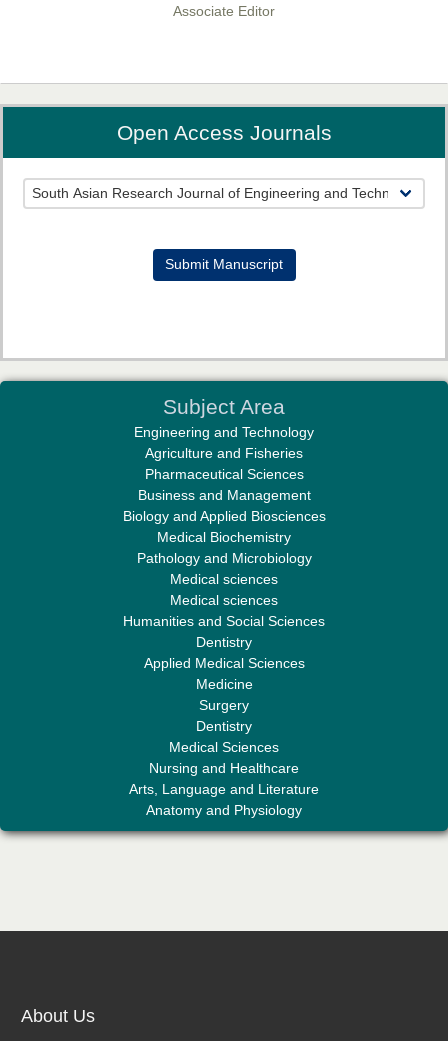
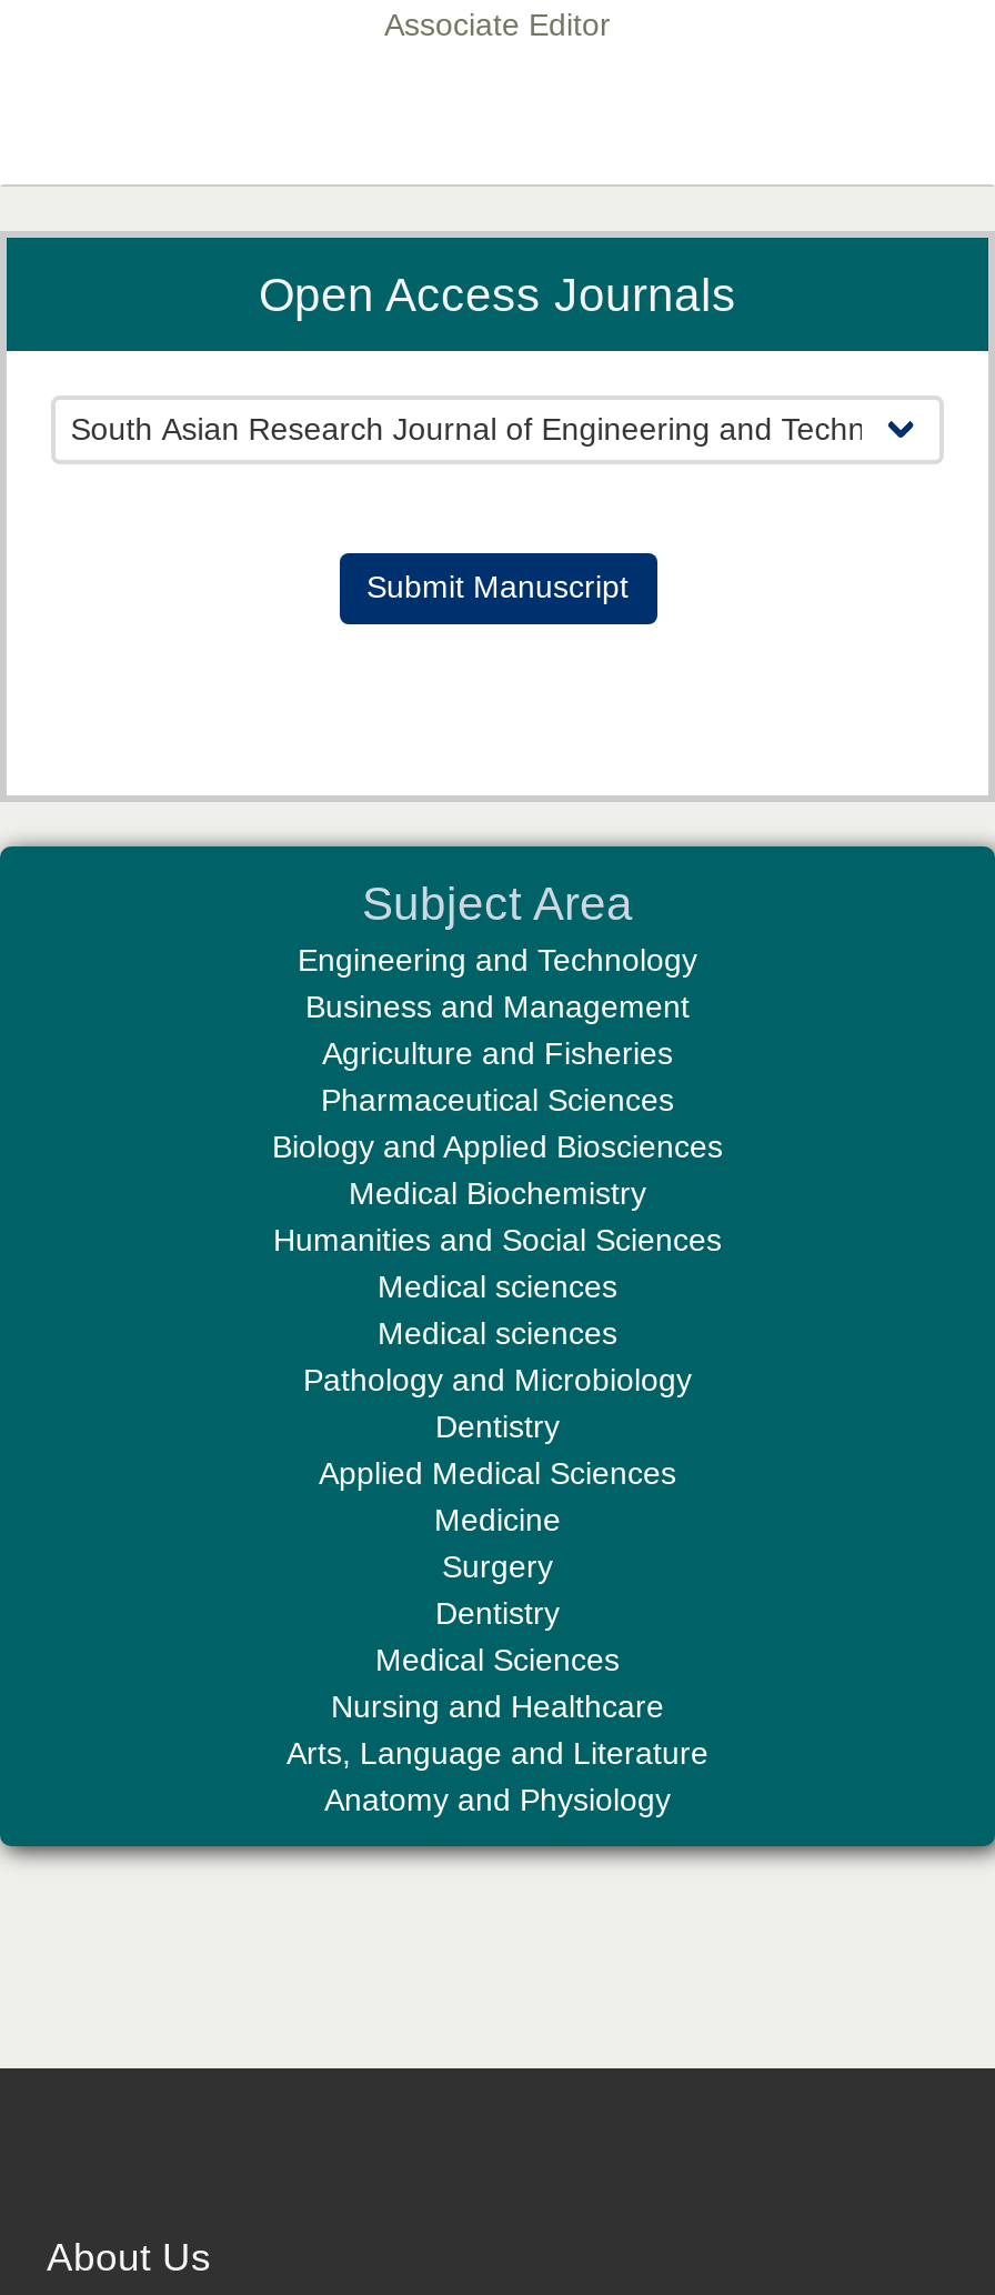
moved [144,444,303,481] -> [321,1034,674,1116]: Agriculture and Fisheries | Pharmaceutical Sciences
moved [137,486,310,502] -> [305,988,690,1023]: Business and Management
moved [136,549,311,565] -> [303,1361,692,1396]: Pathology and Microbiology
moved [123,612,325,628] -> [273,1221,722,1256]: Humanities and Social Sciences

